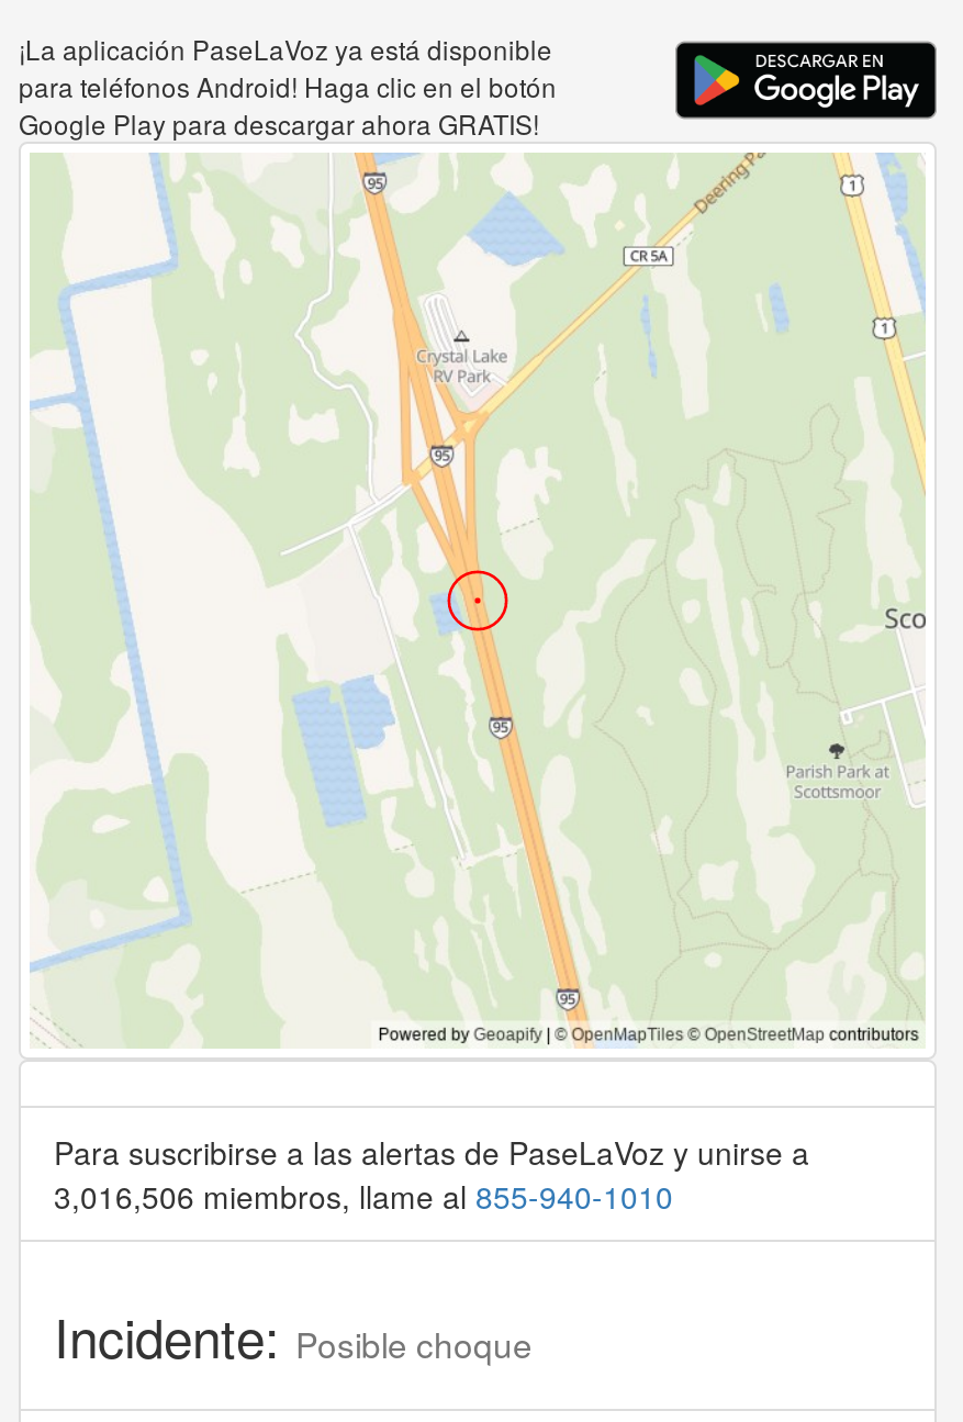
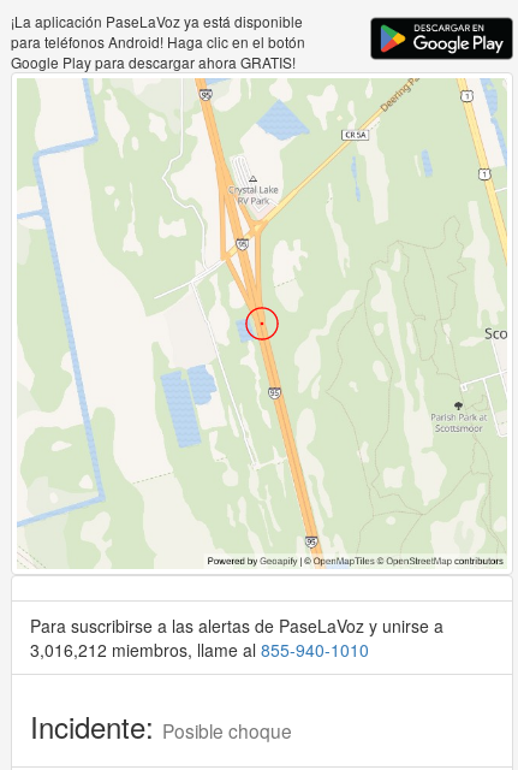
[54,1174,673,1218] 3,016,506 miembros, llame al 855-940-1010 -> [30,638,369,662] 3,016,212 miembros, llame al 855-940-1010

